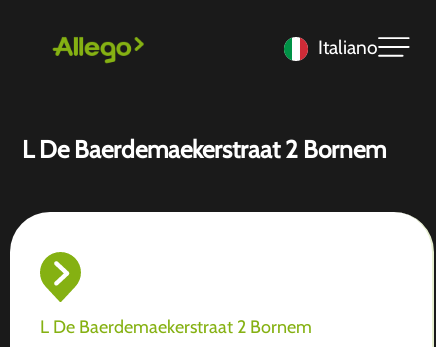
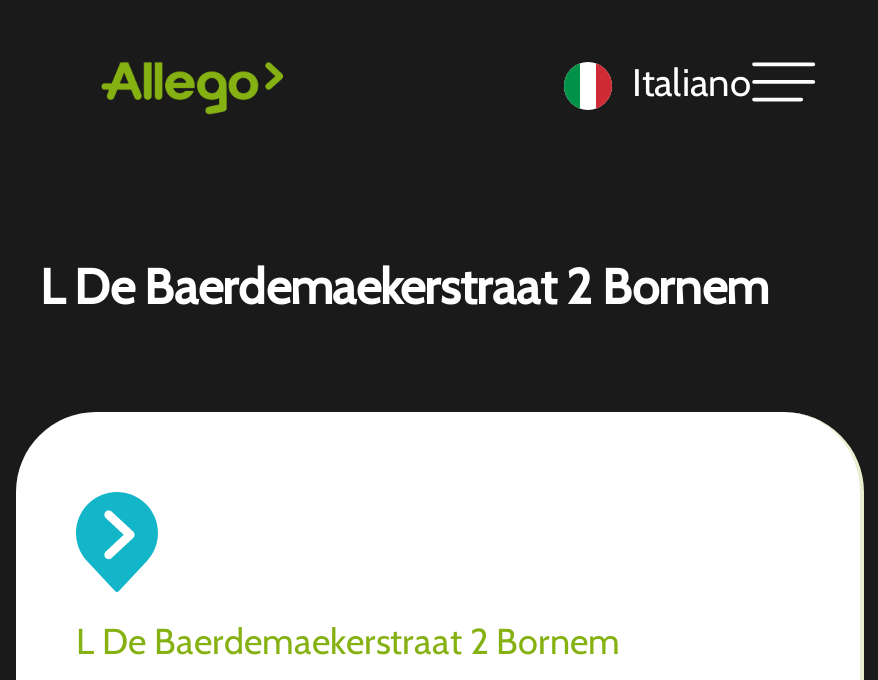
[39,251,82,303] [image] -> [74,490,160,594] [image]

